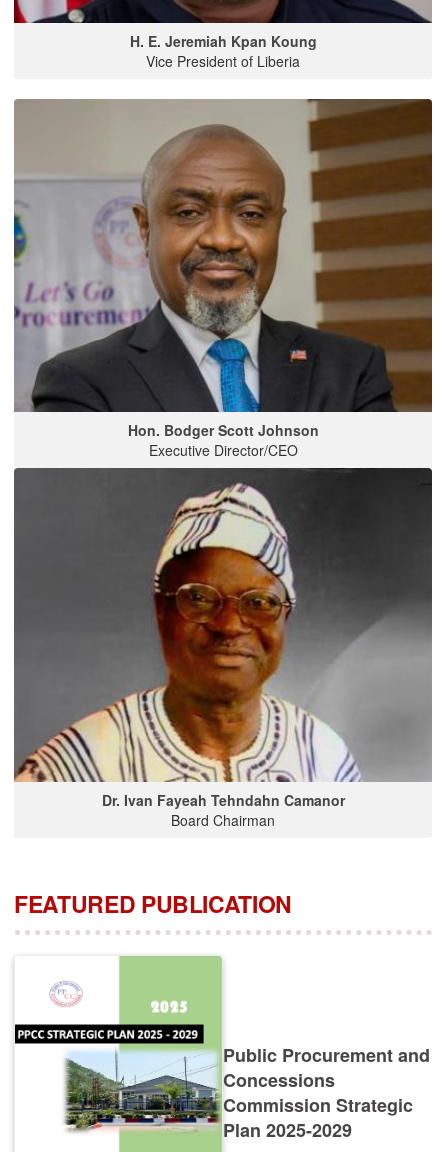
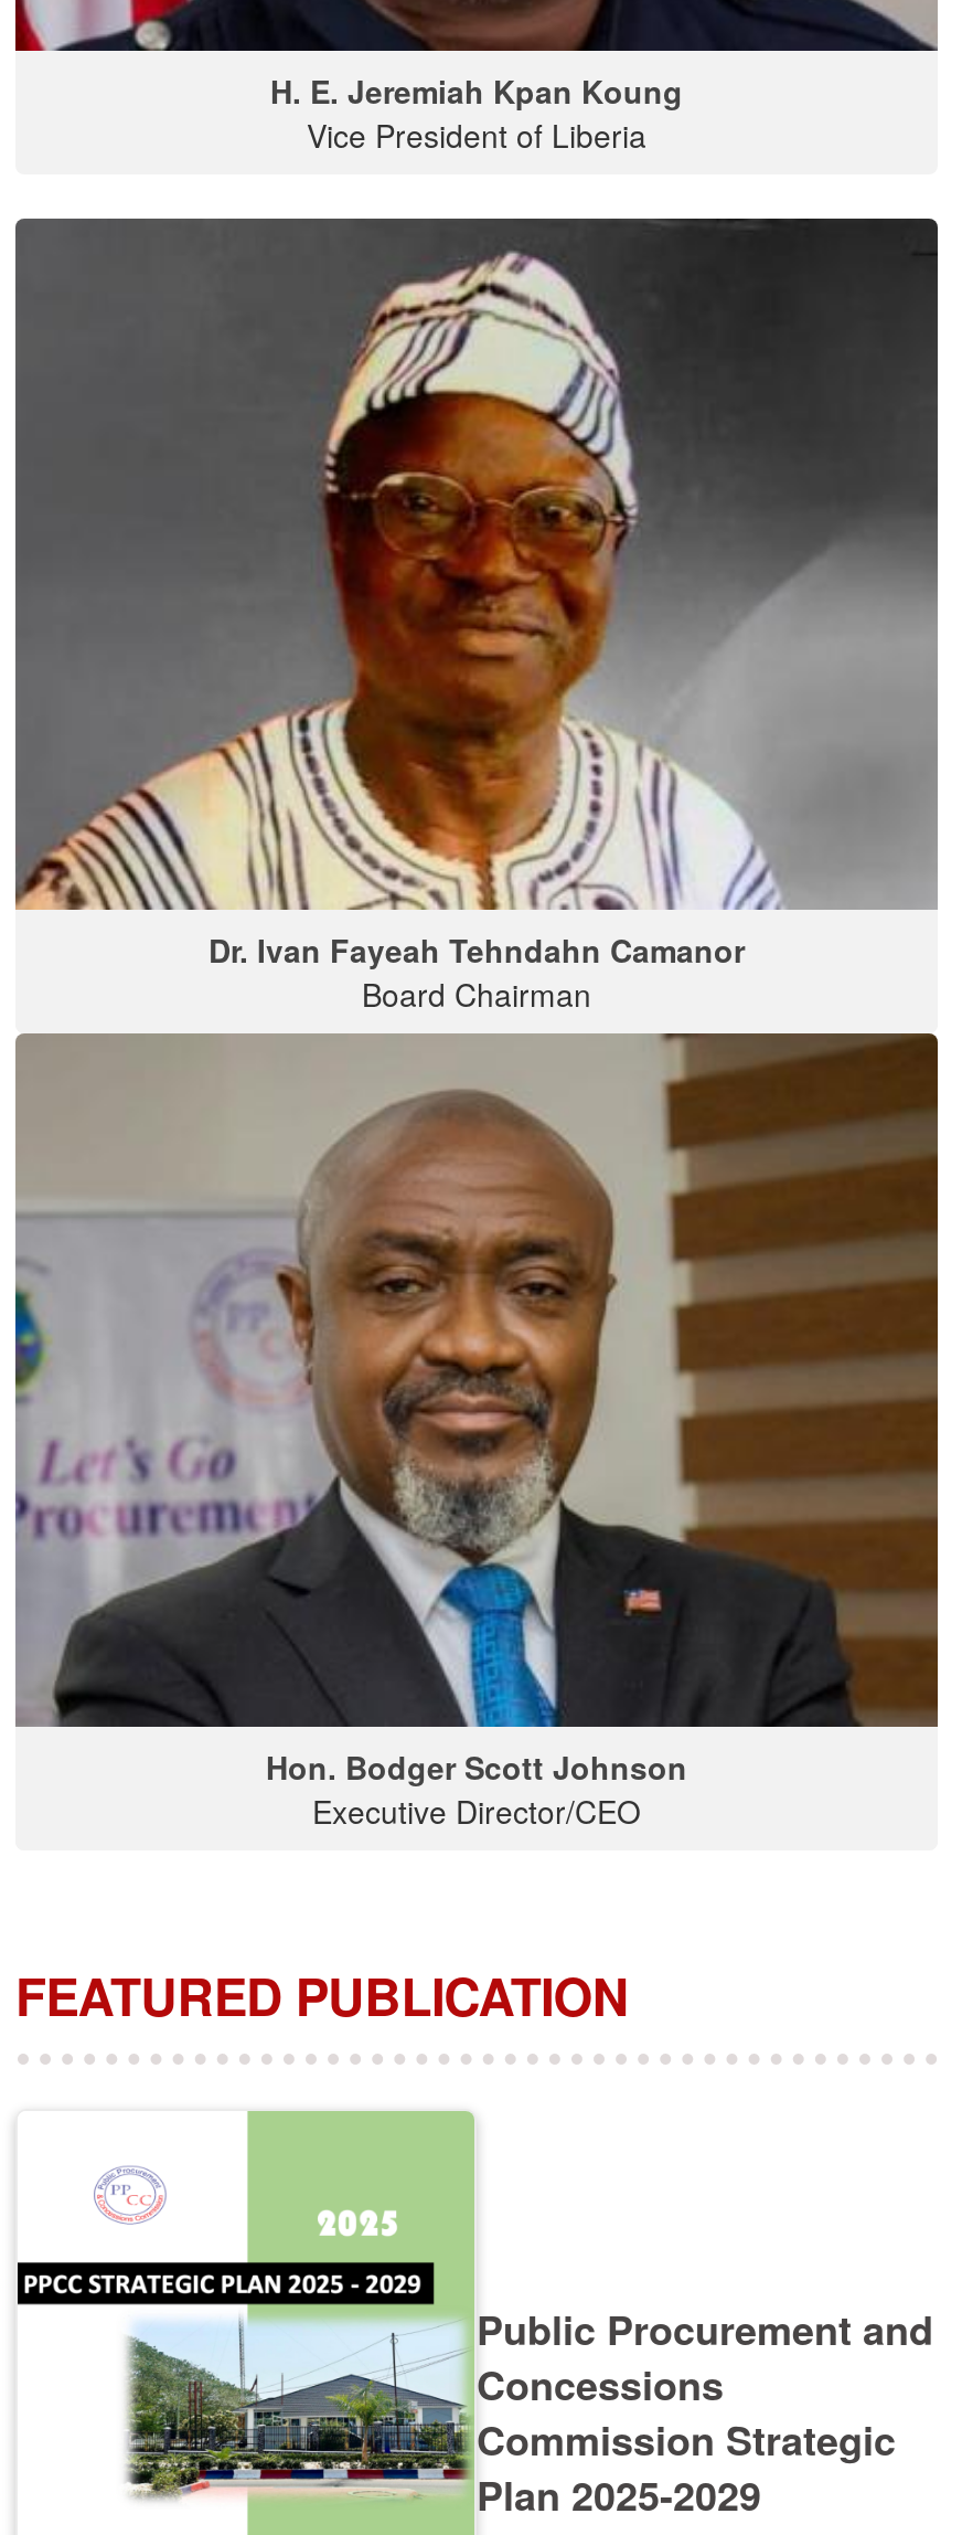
moved [12,97,433,460] -> [11,1031,940,1832]: [image] | Hon. Bodger Scott Johnson | Executive Director/CEO
moved [14,468,432,830] -> [15,219,938,1016]: [image] | Dr. Ivan Fayeah Tehndahn Camanor | Board Chairman

